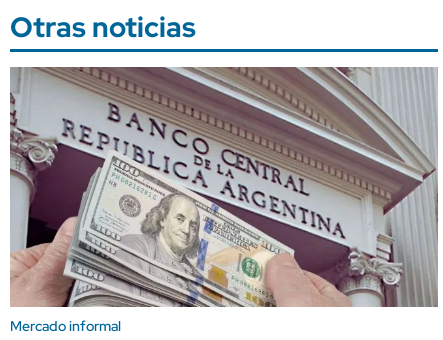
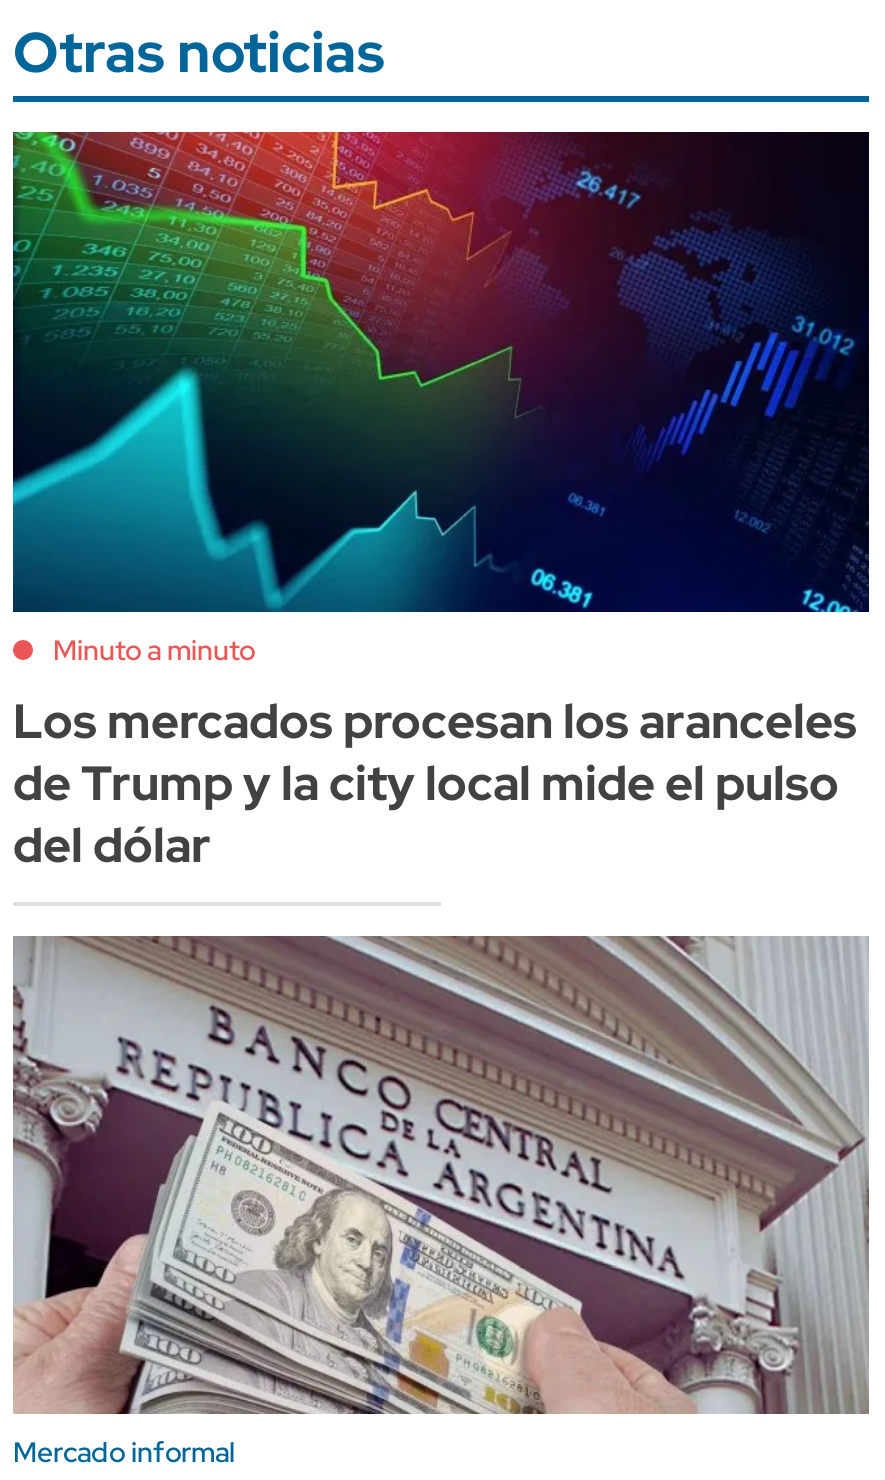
none -> [11,130,871,875] [image] | Minuto a minuto | Los mercados procesan los aranceles | de Trump y la city local mide el pulso | del dólar

